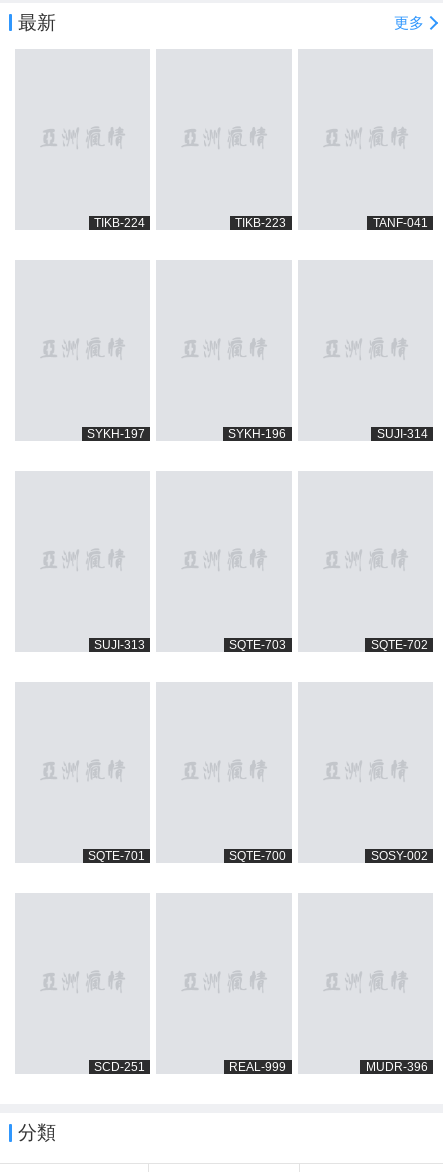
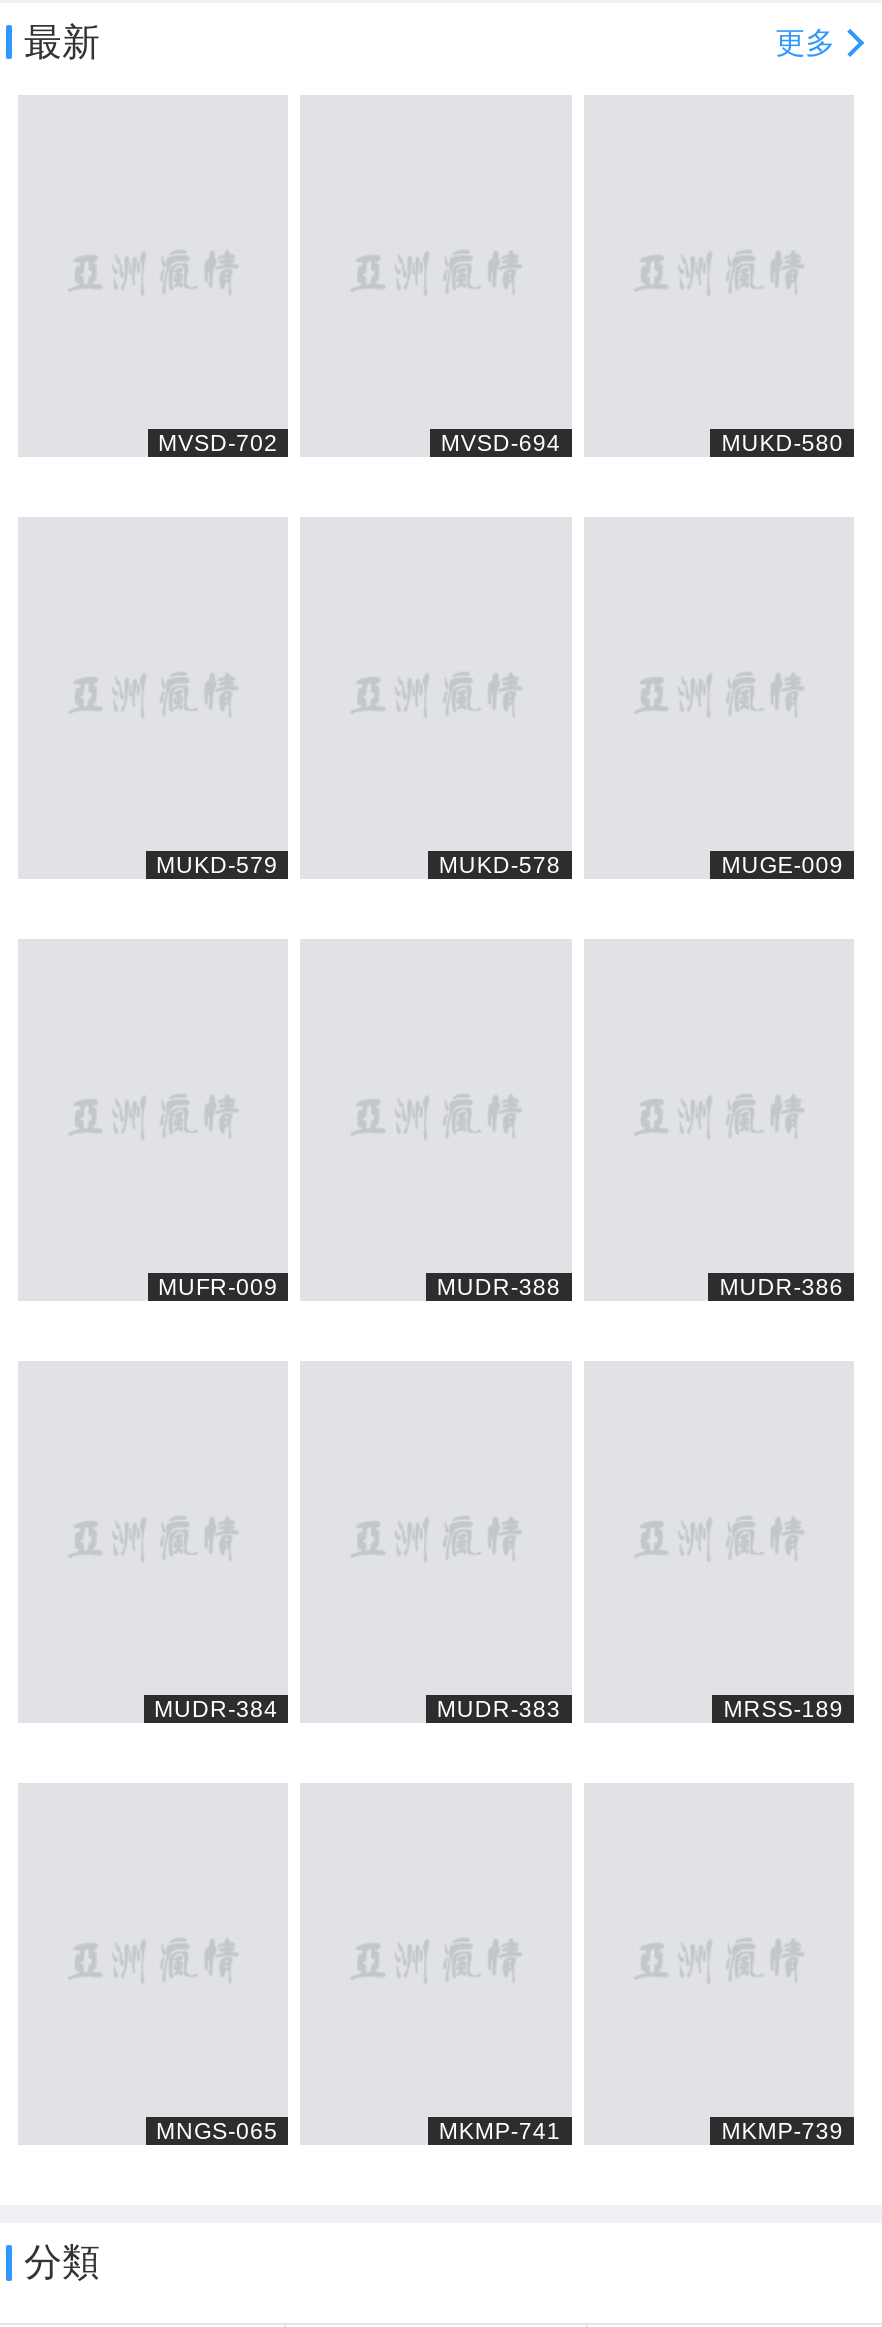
[94,216,428,229] TIKB-224 | TIKB-223 | TANF-041 -> [158,429,843,455] MVSD-702 | MVSD-694 | MUKD-580
[87,427,428,440] SYKH-197 | SYKH-196 | SUJI-314 -> [156,851,843,877] MUKD-579 | MUKD-578 | MUGE-009
[94,638,428,651] SUJI-313 | SQTE-703 | SQTE-702 -> [158,1273,843,1299] MUFR-009 | MUDR-388 | MUDR-386
[88,849,428,862] SQTE-701 | SQTE-700 | SOSY-002 -> [154,1695,843,1721] MUDR-384 | MUDR-383 | MRSS-189
[94,1060,428,1073] SCD-251 | REAL-999 | MUDR-396 -> [156,2117,843,2143] MNGS-065 | MKMP-741 | MKMP-739

